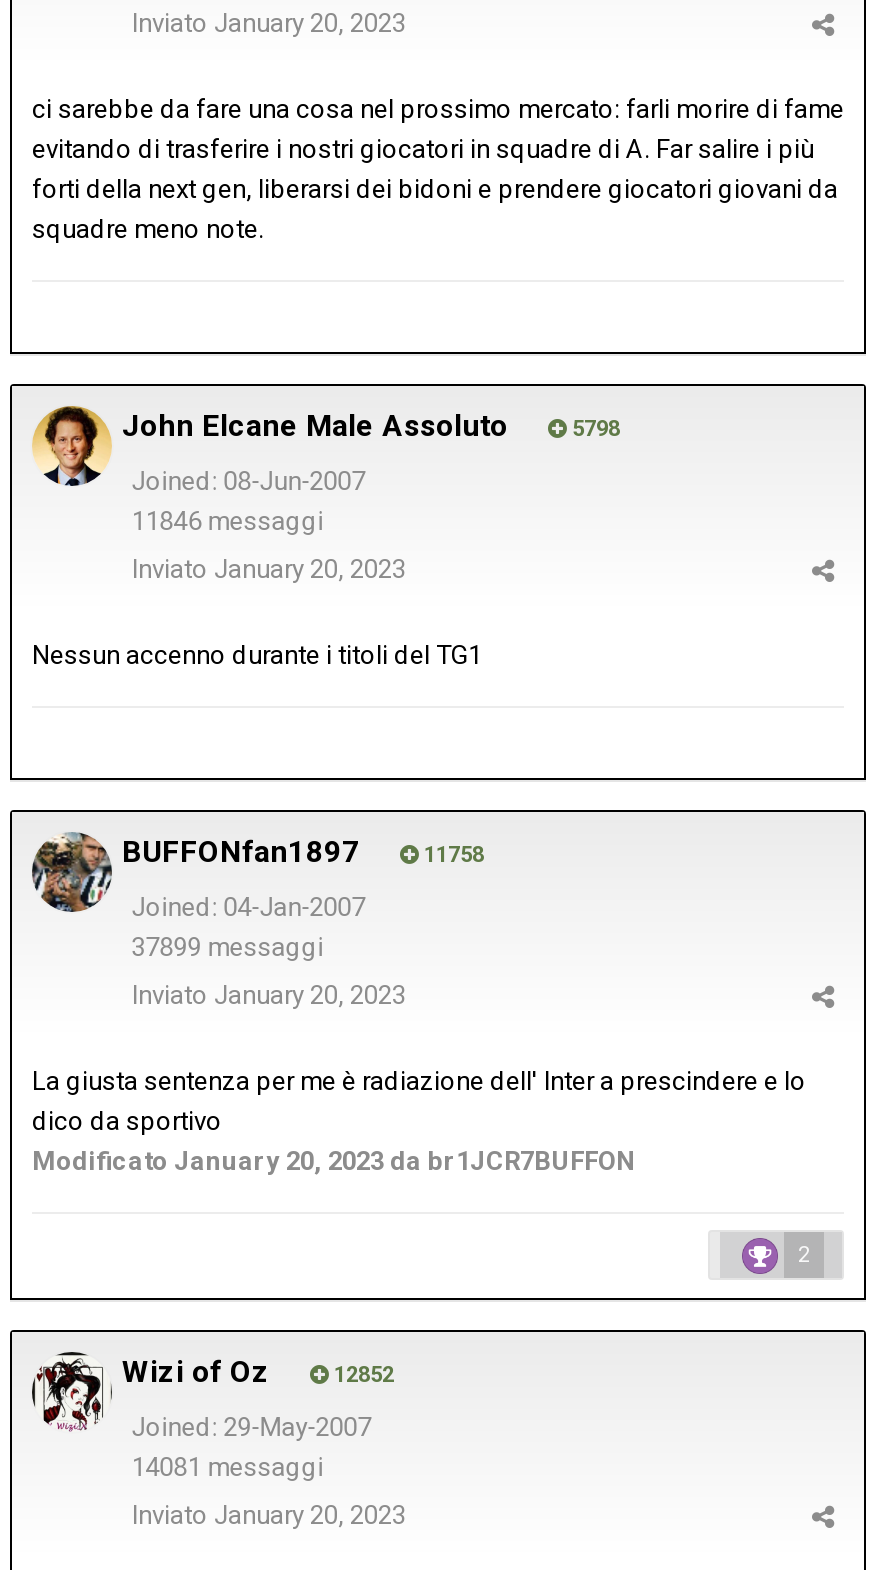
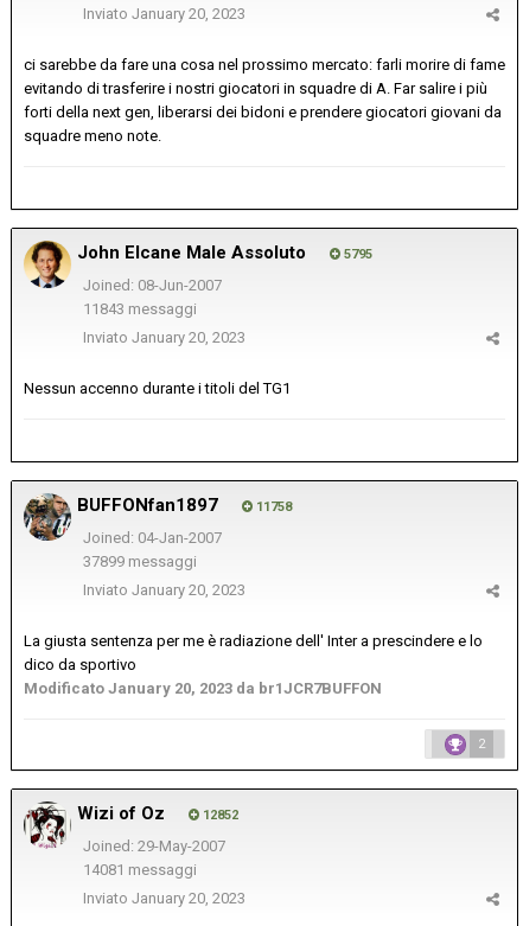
[566,416,620,442] 5798 -> [340,247,372,262] 5795
[132,507,324,537] 11846 messaggi -> [83,301,197,318] 11843 messaggi

